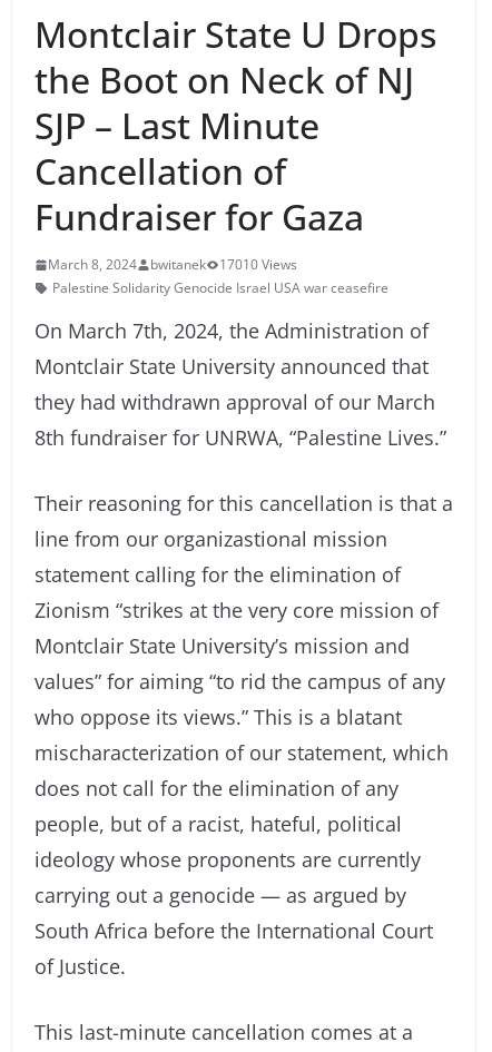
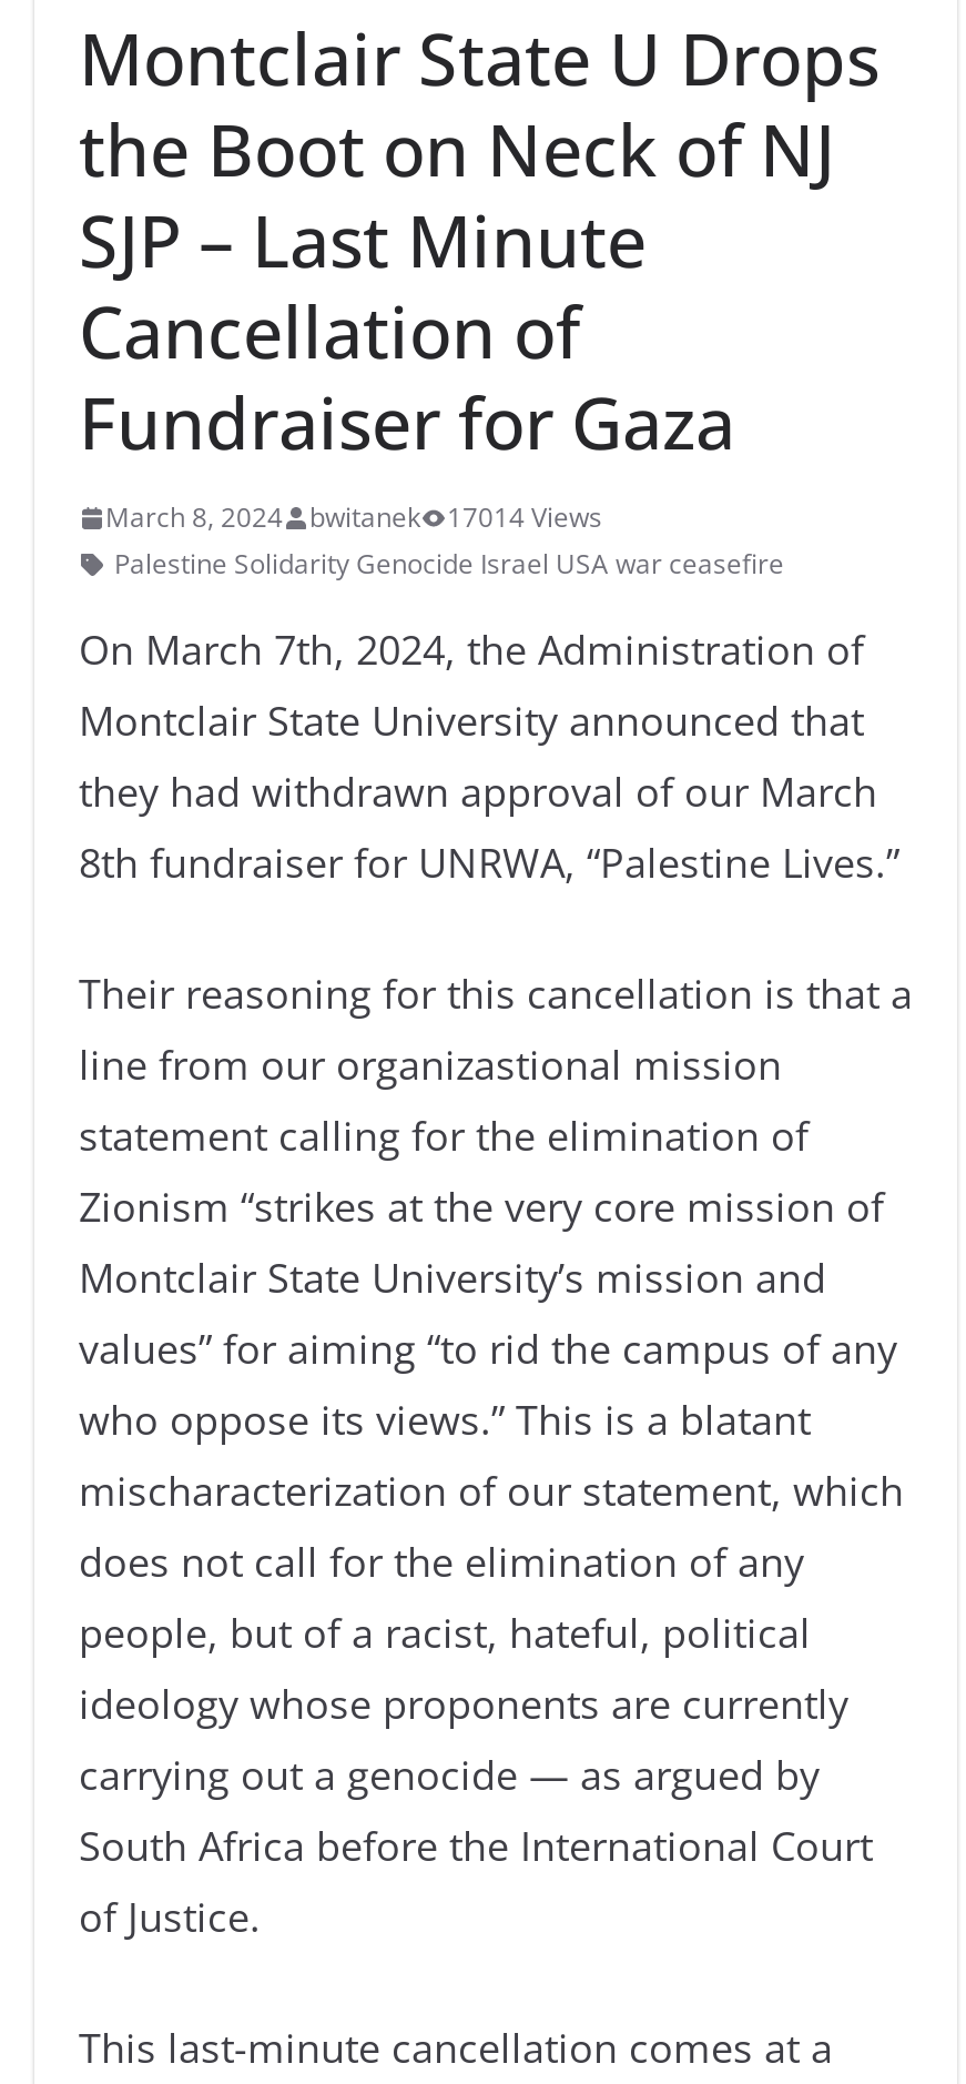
[48,255,297,274] March 8, 2024 bwitanek 17010 Views -> [105,498,602,536] March 8, 2024 bwitanek 17014 Views

